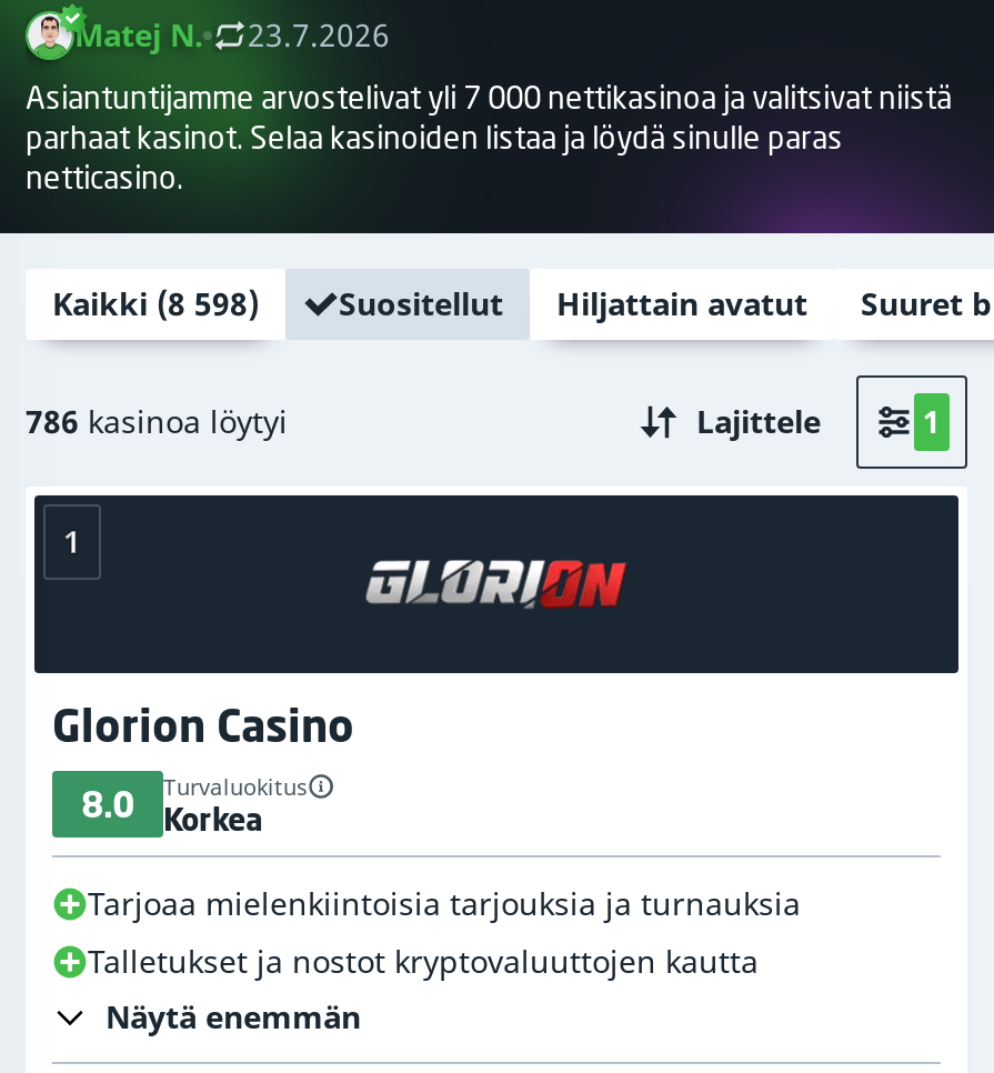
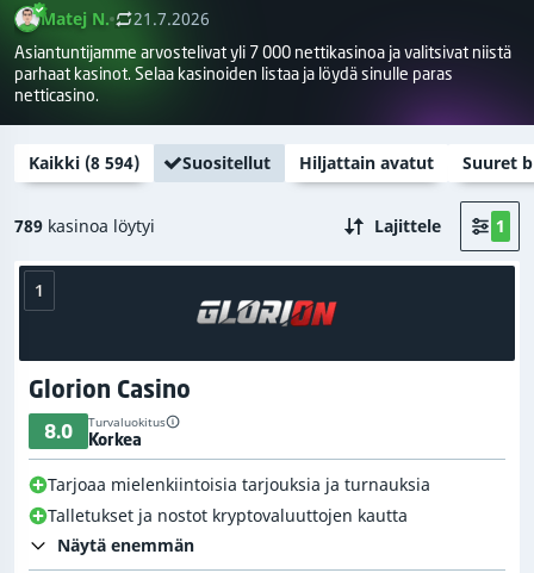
[74,13,390,56] Matej N. 23.7.2026 -> [41,7,210,30] Matej N. 21.7.2026
[52,282,259,324] Kaikki (8 598) -> [29,151,139,174] Kaikki (8 594)
[26,400,288,442] 786 kasinoa löytyi -> [14,214,155,237] 789 kasinoa löytyi

